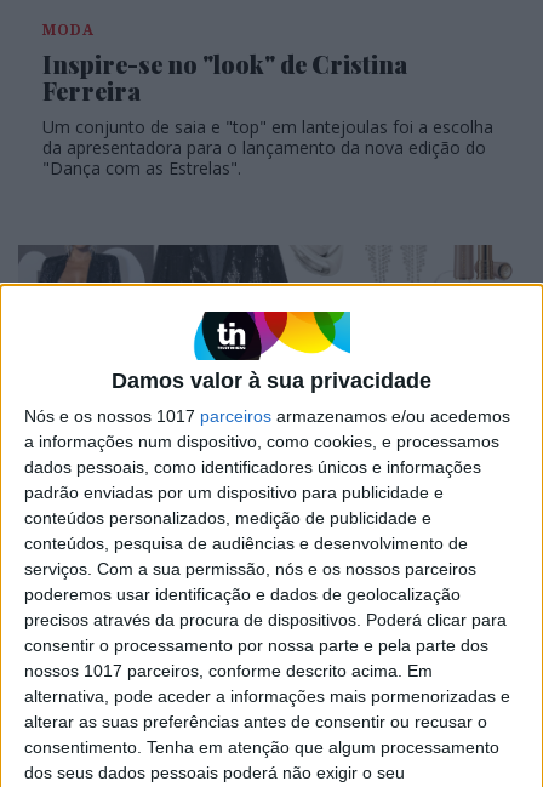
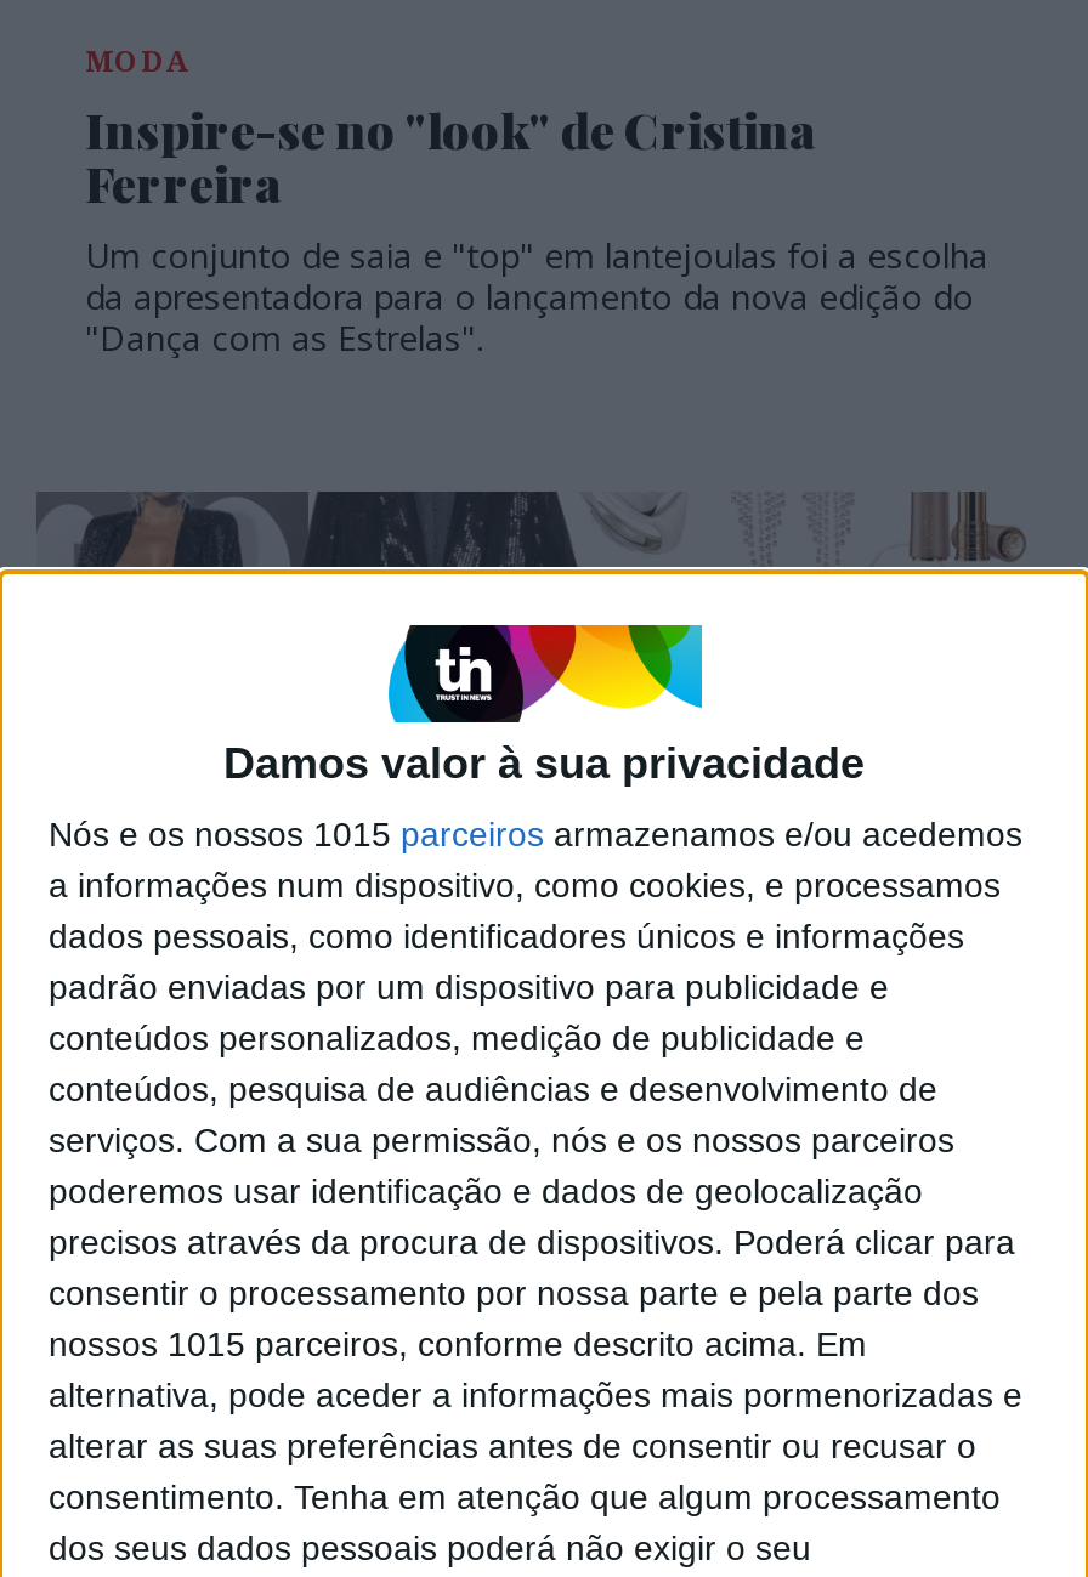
[24,407,510,426] Nós e os nossos 1017 parceiros armazenamos e/ou acedemos -> [49,816,1022,854] Nós e os nossos 1015 parceiros armazenamos e/ou acedemos
[24,661,433,681] nossos 1017 parceiros, conforme descrito acima. Em -> [49,1325,867,1364] nossos 1015 parceiros, conforme descrito acima. Em

